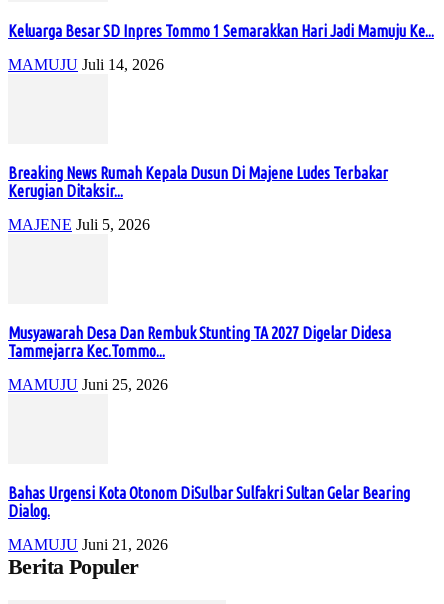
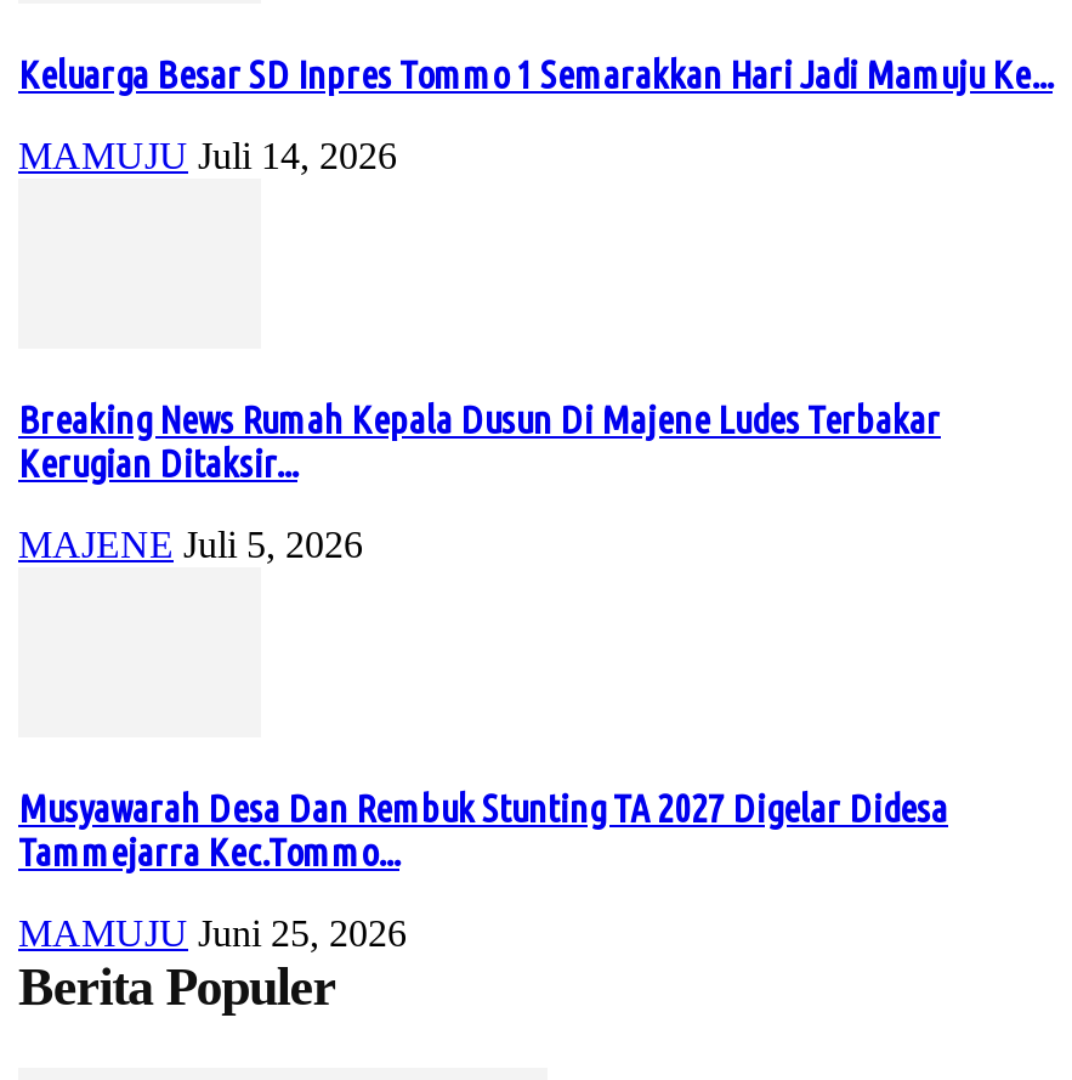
[8,484,410,553] Bahas Urgensi Kota Otonom DiSulbar Sulfakri Sultan Gelar Bearing | Dialog. | MAMUJU Juni 21, 2026 -> none

